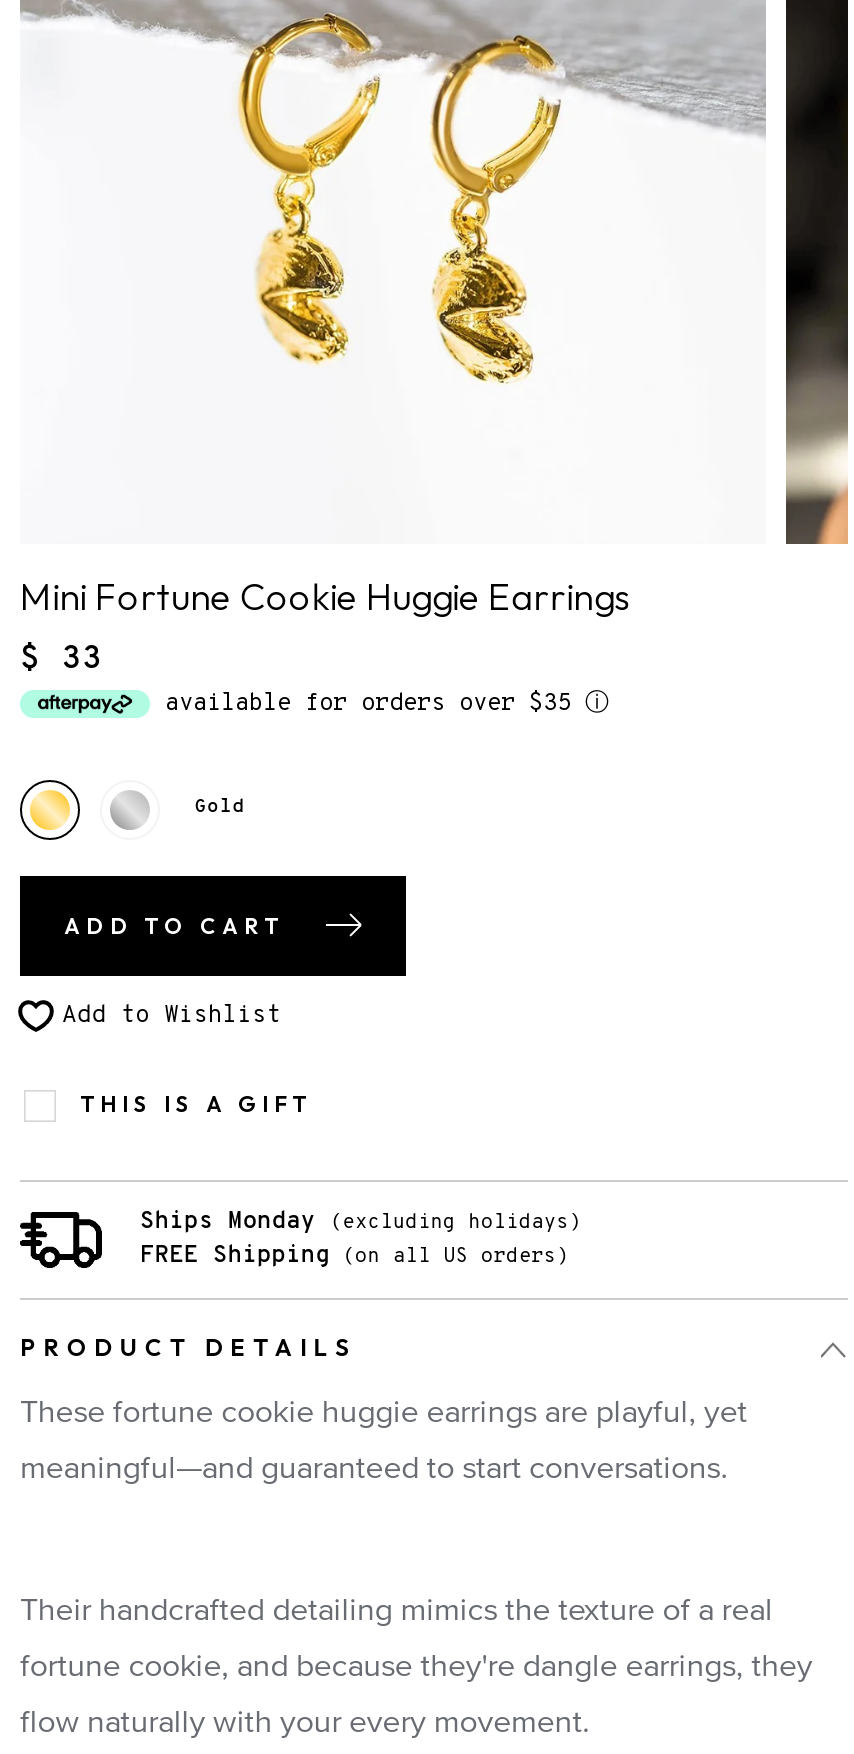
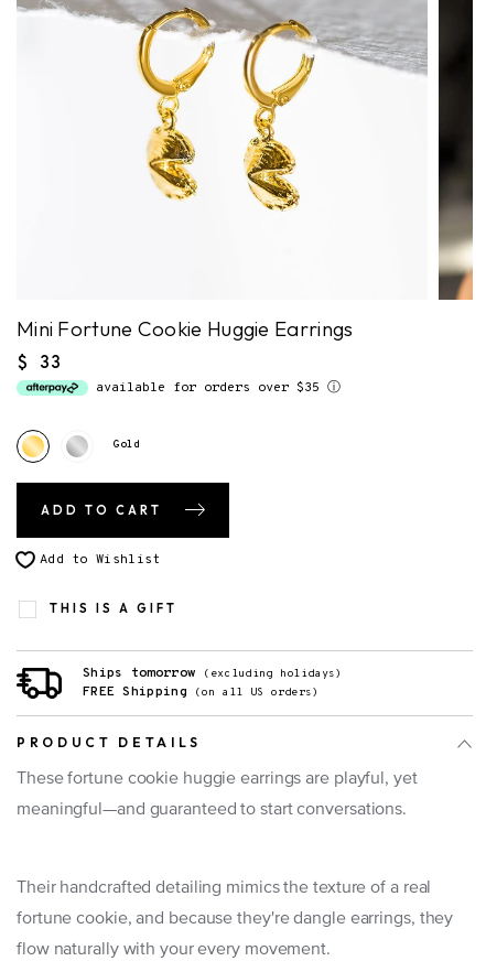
[140,1206,582,1238] Ships Monday (excluding holidays) -> [83,665,342,682] Ships tomorrow (excluding holidays)

